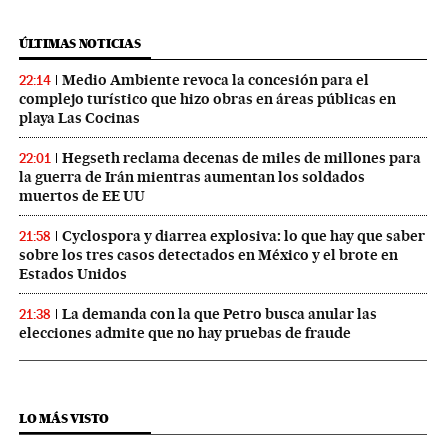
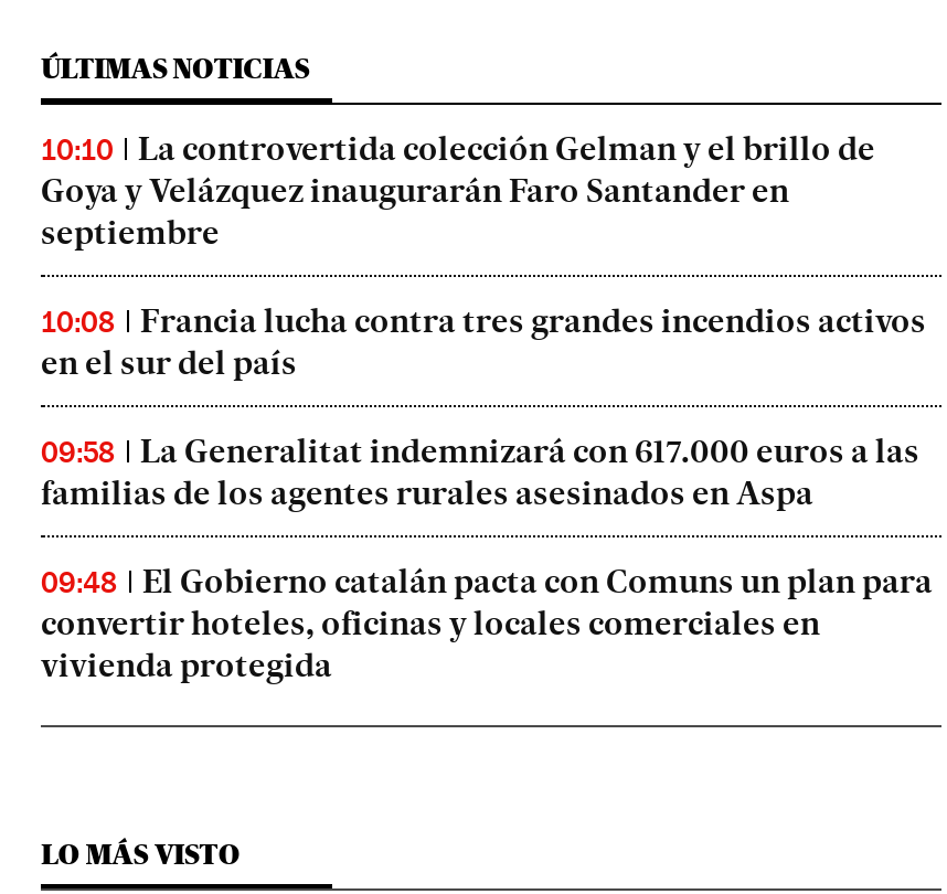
[19,71,396,127] 22:14 | Medio Ambiente revoca la concesión para el | complejo turístico que hizo obras en áreas públicas en | playa Las Cocinas -> [41,129,875,253] 10:10 | La controvertida colección Gelman y el brillo de | Goya y Velázquez inaugurarán Faro Santander en | septiembre
[19,149,421,205] 22:01 | Hegseth reclama decenas de miles de millones para | la guerra de Irán mientras aumentan los soldados | muertos de EE UU -> [41,301,926,383] 10:08 | Francia lucha contra tres grandes incendios activos | en el sur del país
[19,227,425,283] 21:58 | Cyclospora y diarrea explosiva: lo que hay que saber | sobre los tres casos detectados en México y el brote en | Estados Unidos -> [41,432,919,513] 09:58 | La Generalitat indemnizará con 617.000 euros a las | familias de los agentes rurales asesinados en Aspa
[19,305,377,342] 21:38 | La demanda con la que Petro busca anular las | elecciones admite que no hay pruebas de fraude -> [41,562,933,685] 09:48 | El Gobierno catalán pacta con Comuns un plan para | convertir hoteles, oficinas y locales comerciales en | vivienda protegida

